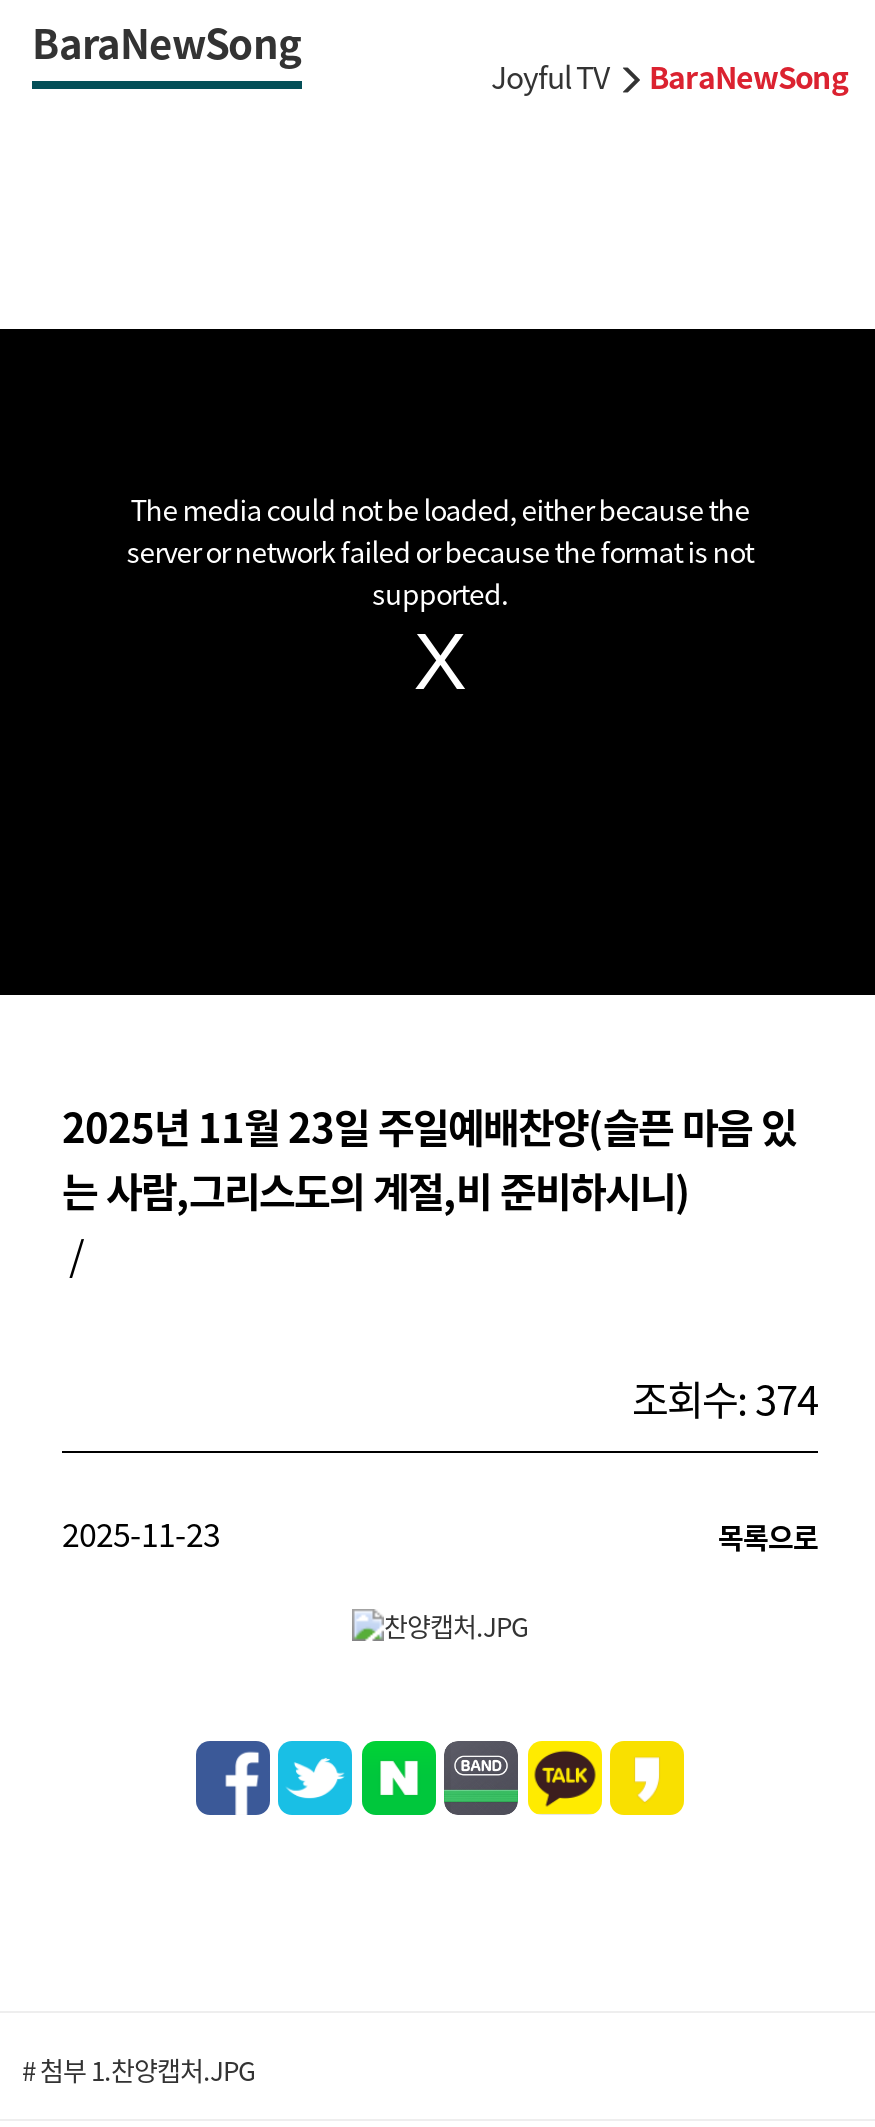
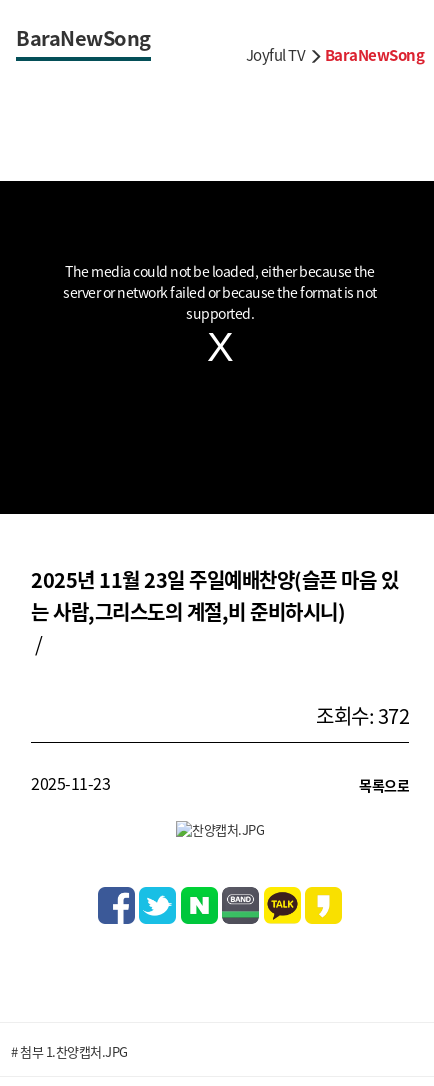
[632,1368,818,1426] 조회수: 374 -> [316,701,409,730] 조회수: 372

